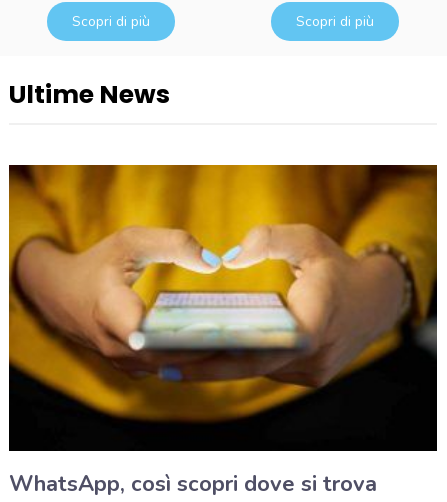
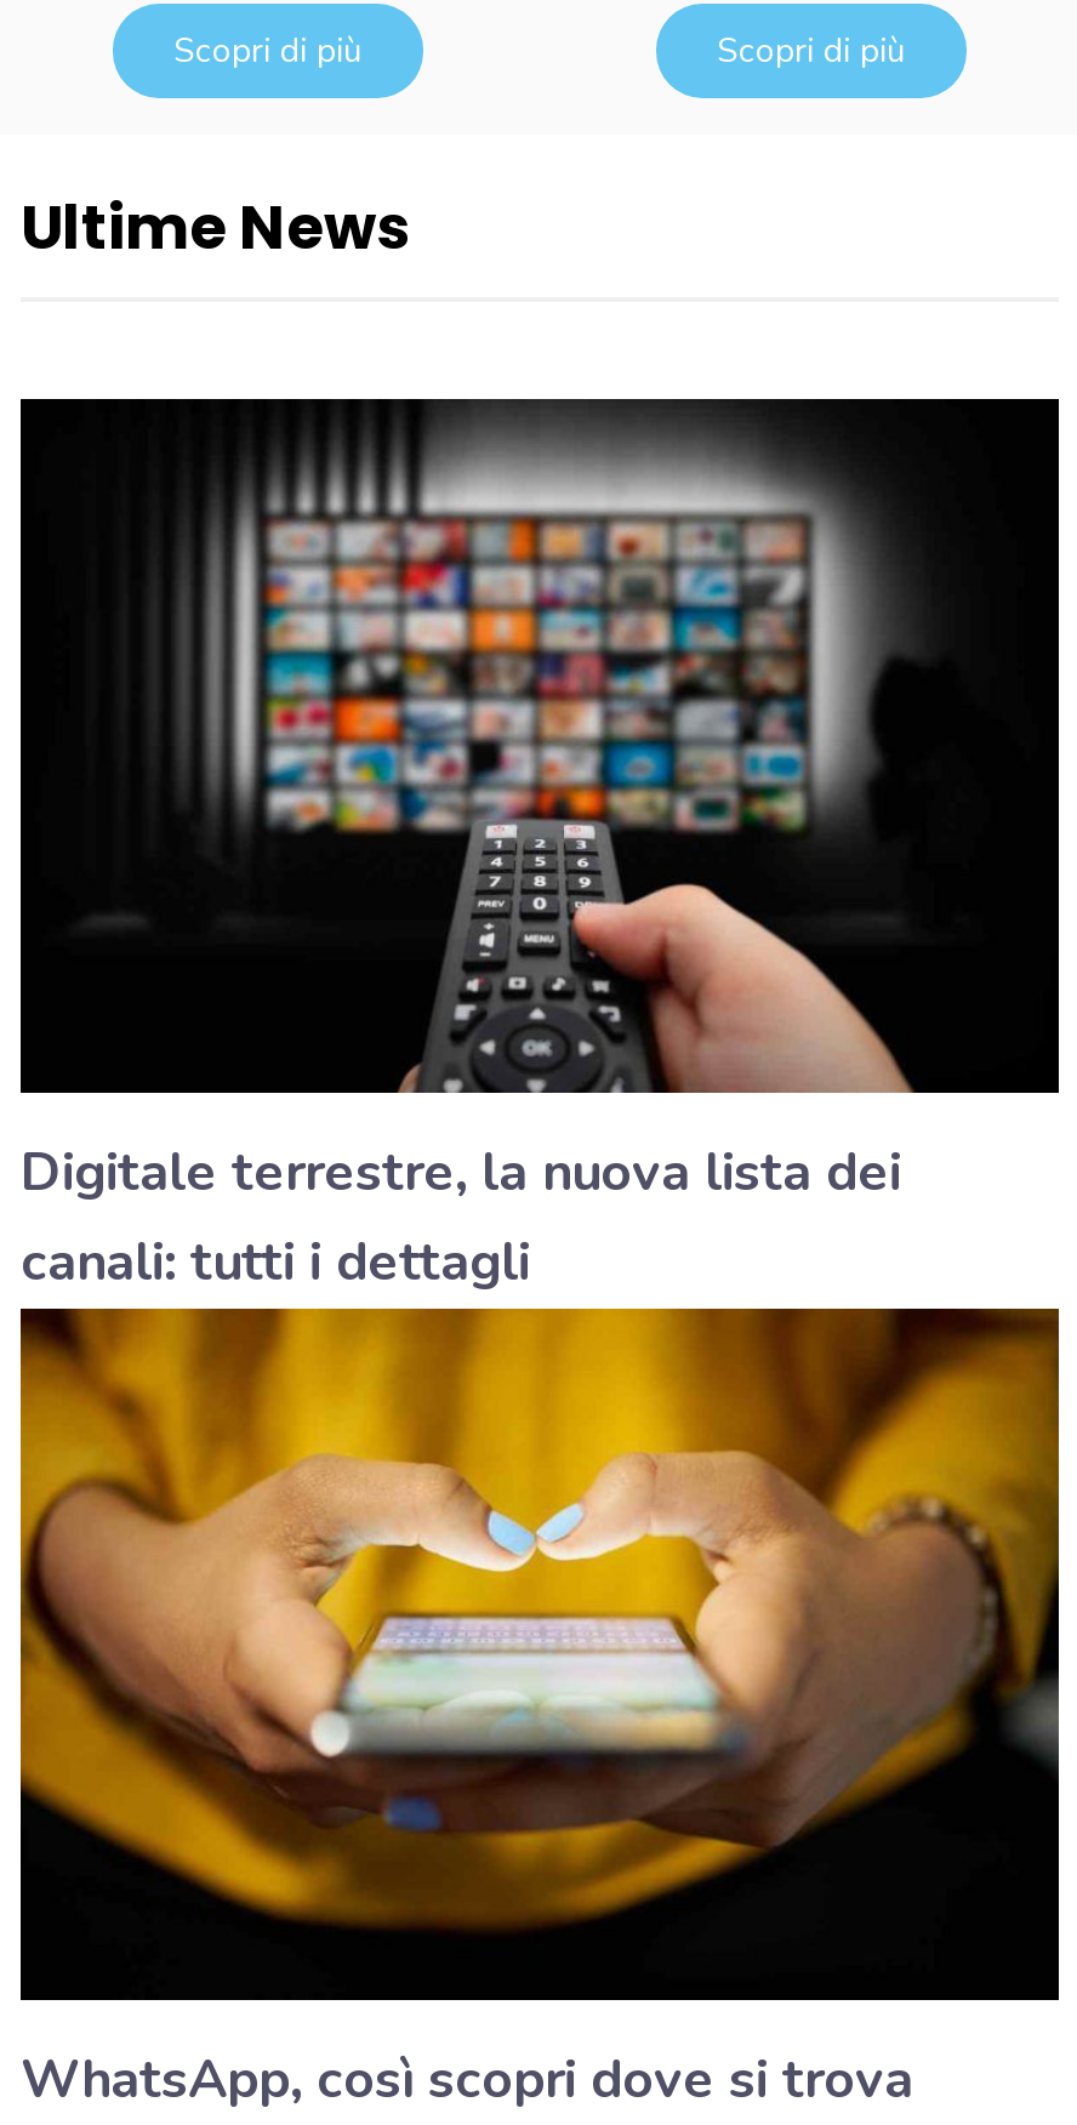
none -> [18,397,1061,1299] [image] | Digitale terrestre, la nuova lista dei | canali: tutti i dettagli

